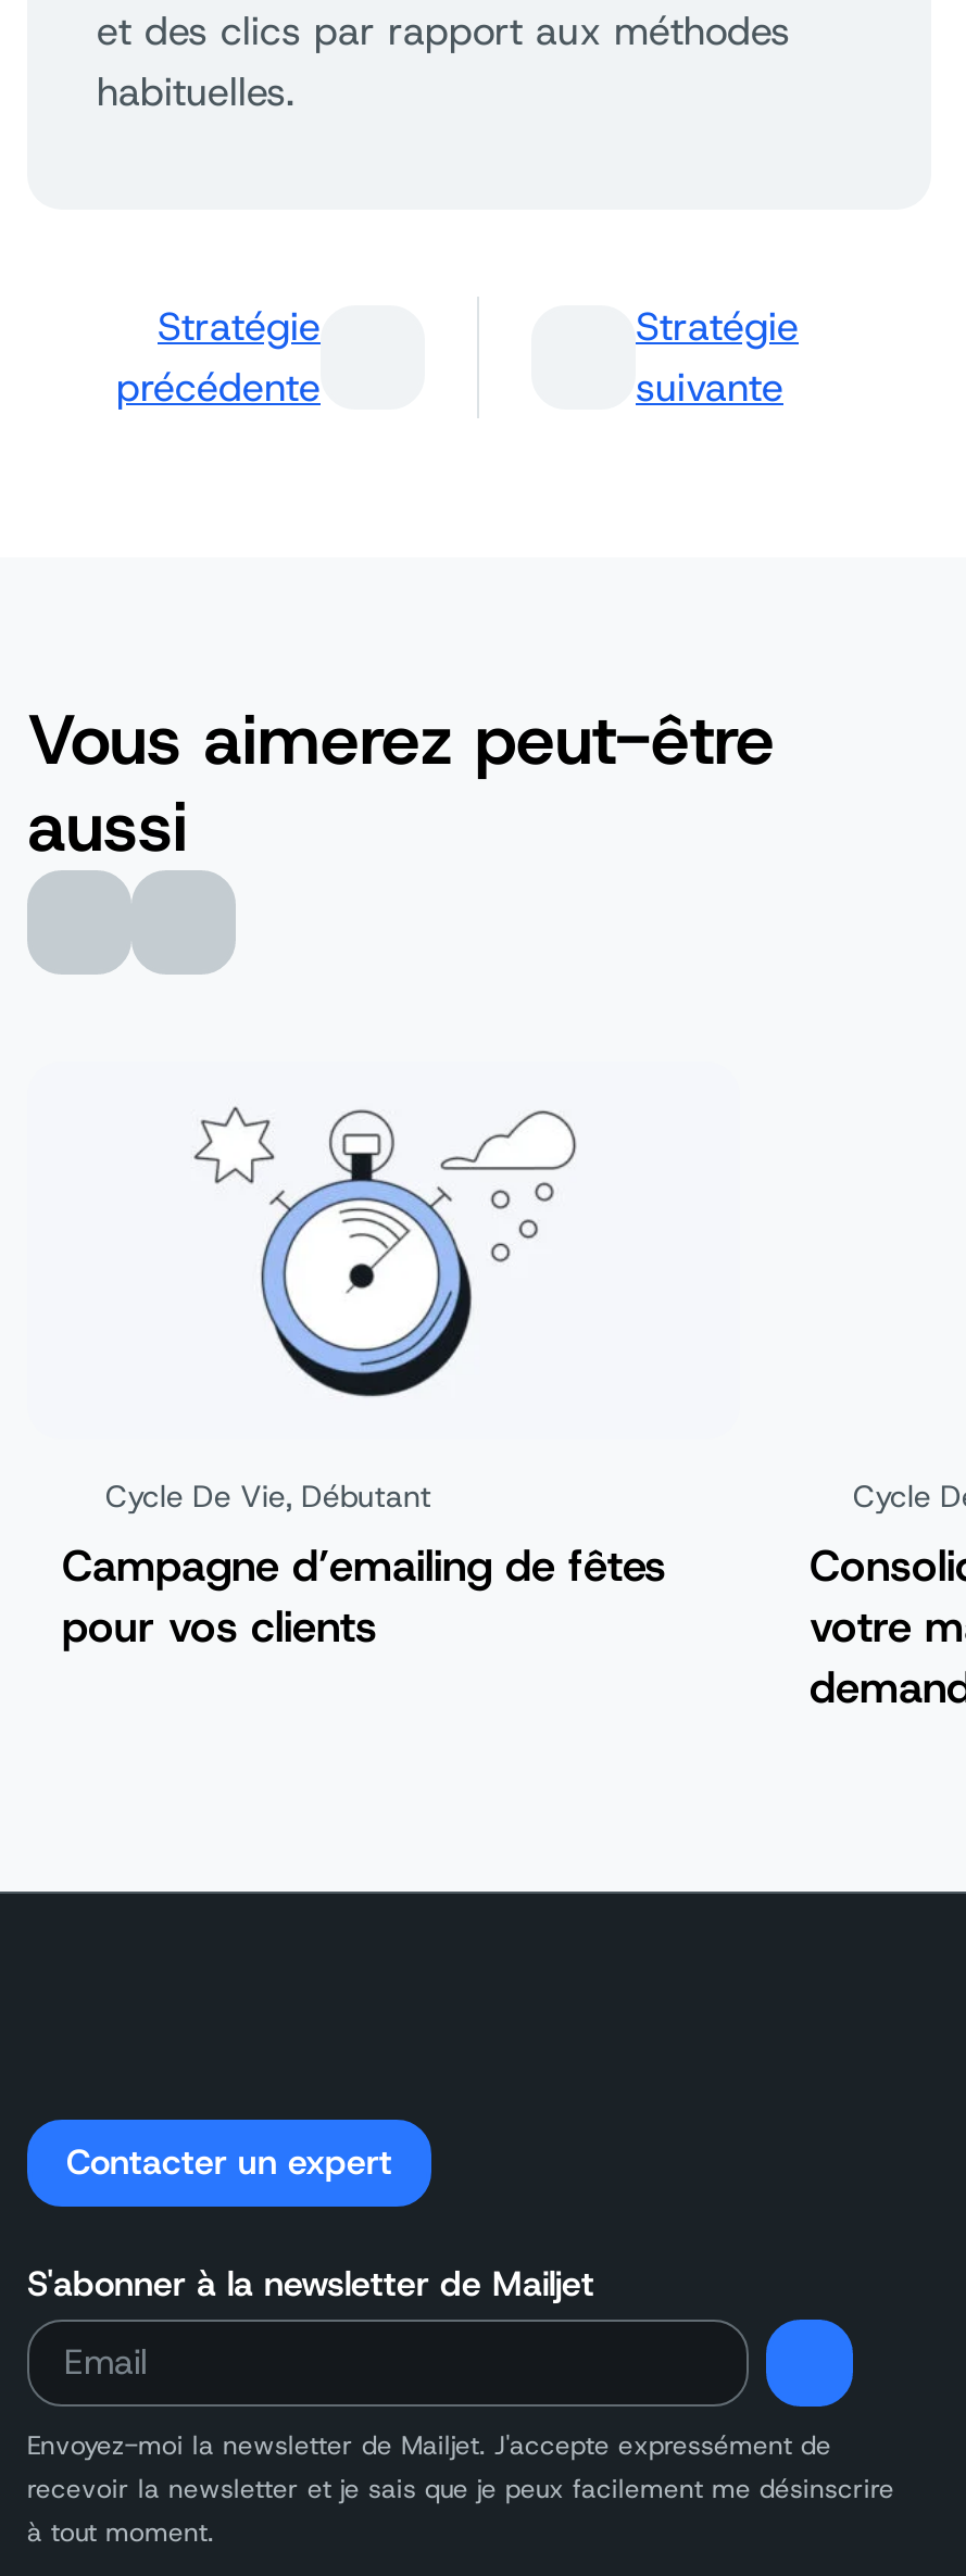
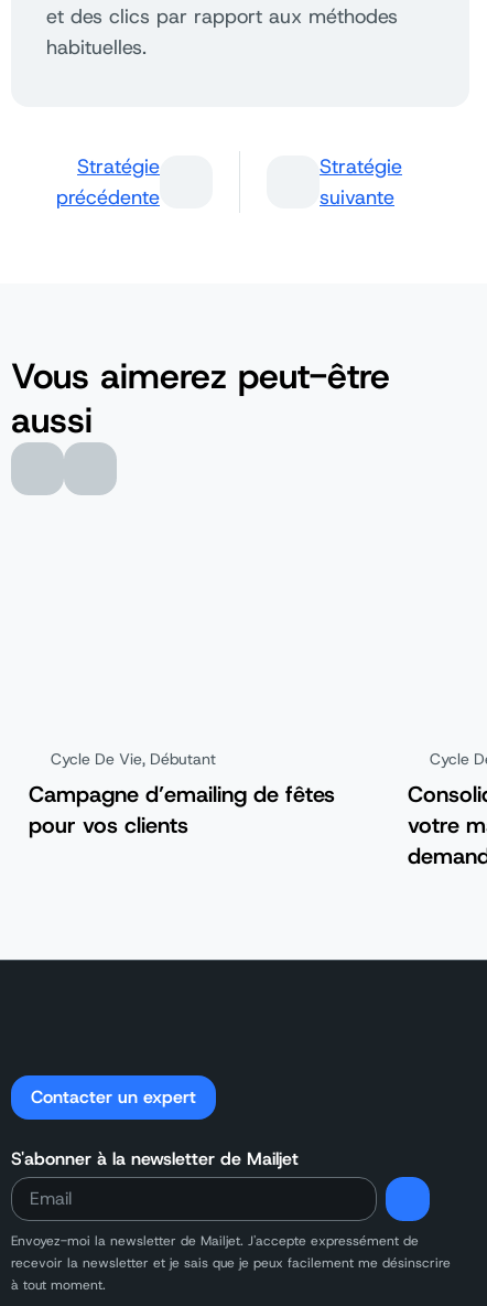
[192,1106,577,1399] [image] -> none

